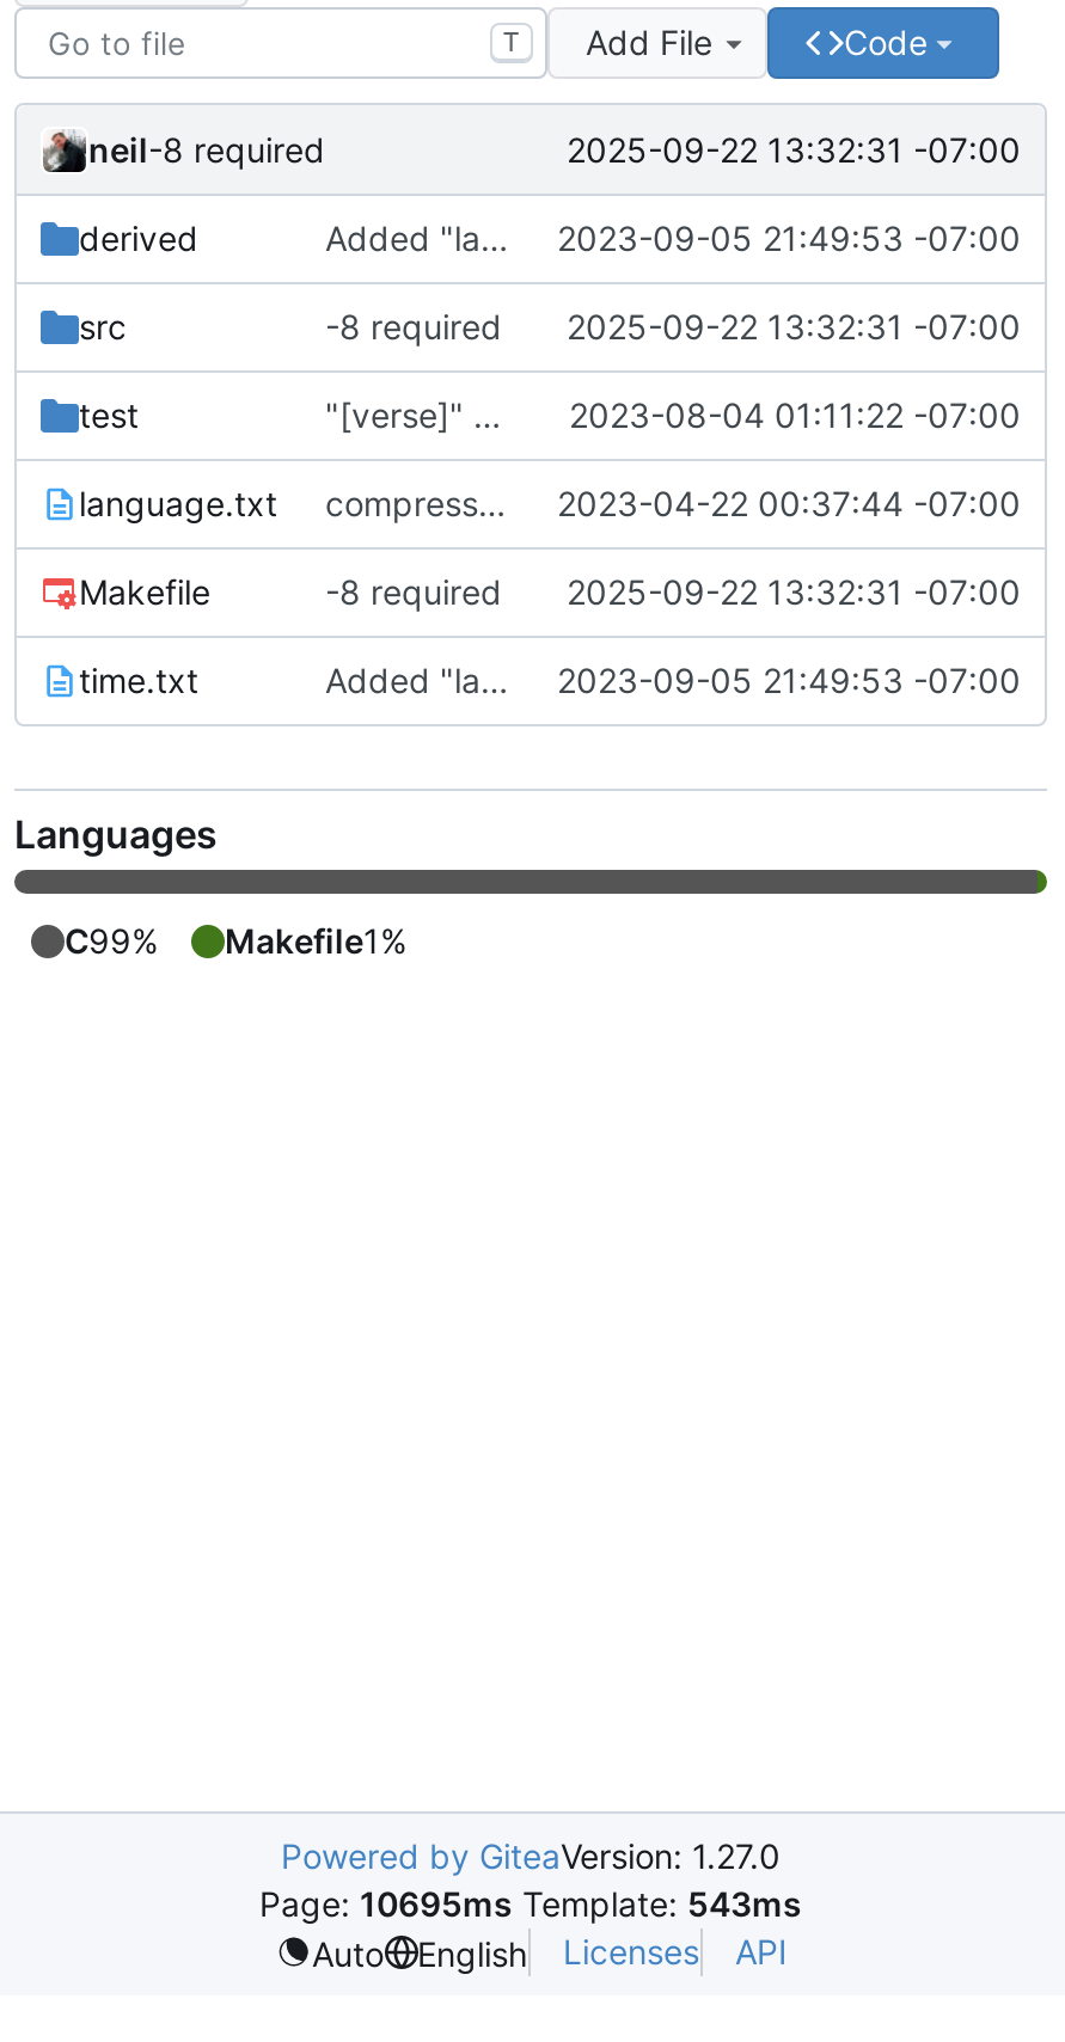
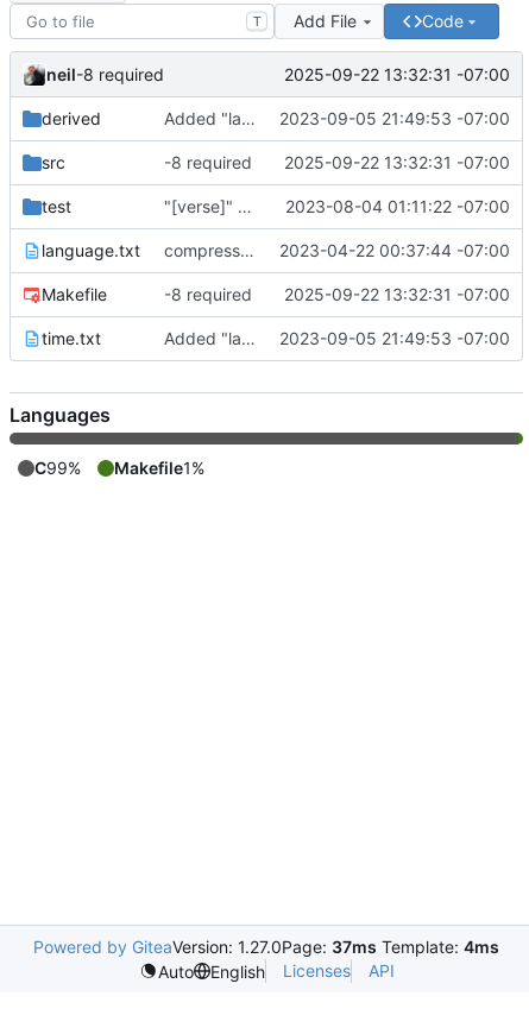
[259,1835,802,1924] Powered by GiteaVersion: 1.27.0 | Page: 10695ms Template: 543ms -> [33,937,499,957] Powered by GiteaVersion: 1.27.0Page: 37ms Template: 4ms

